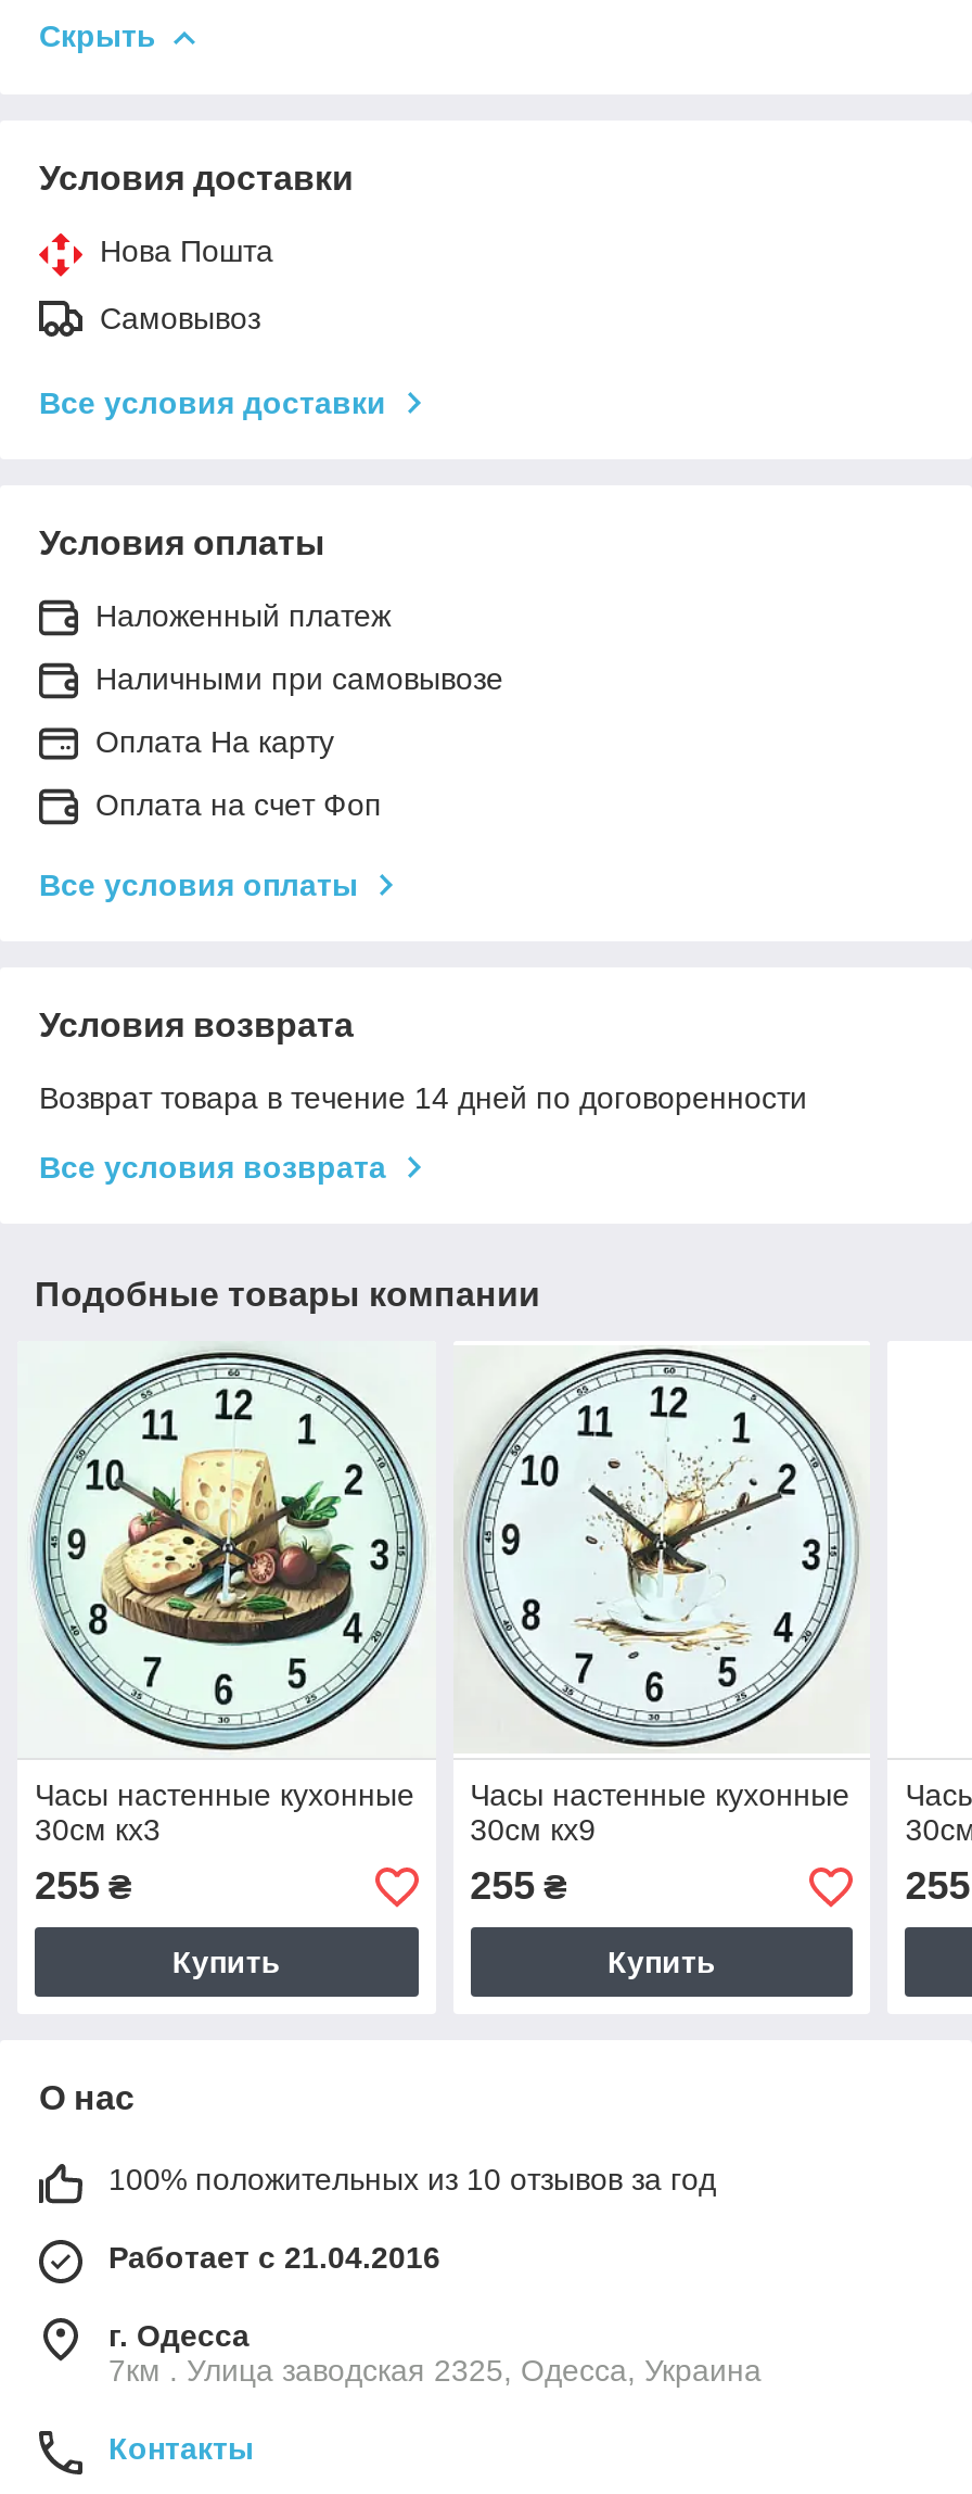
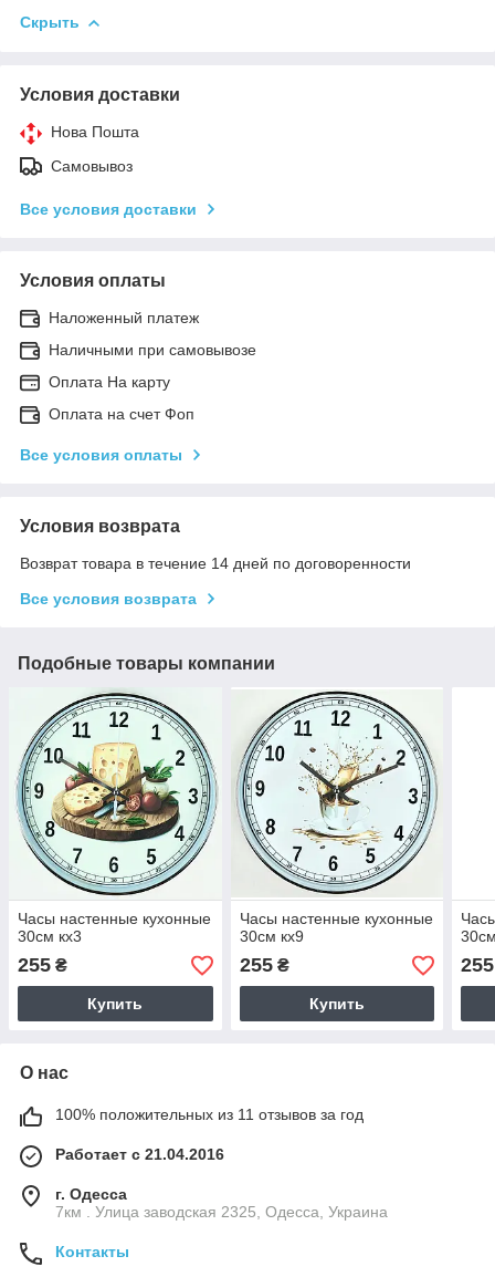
[108,2163,716,2197] 100% положительных из 10 отзывов за год -> [55,1106,364,1124] 100% положительных из 11 отзывов за год

